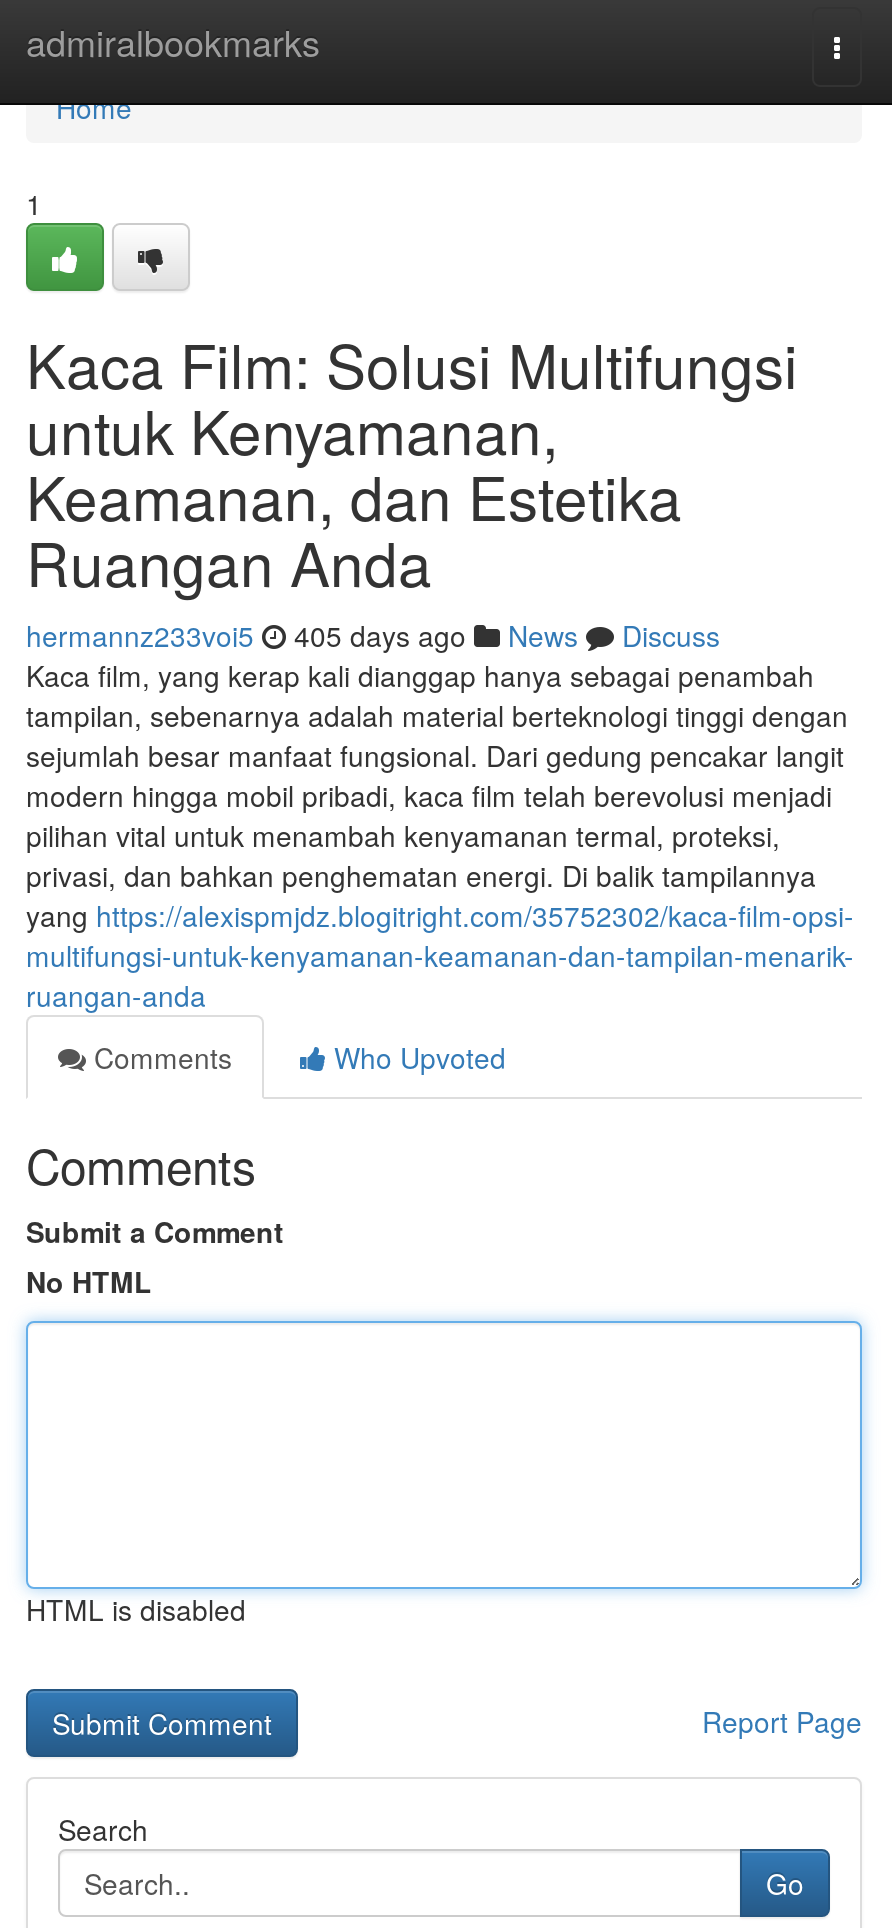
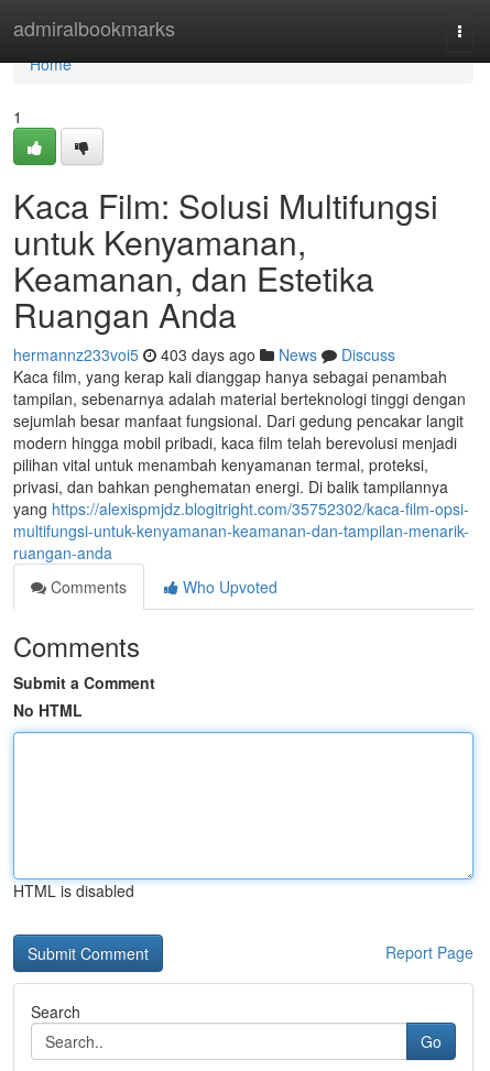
[26,615,720,655] hermannz233voi5 405 days ago News Discuss -> [13,343,395,365] hermannz233voi5 403 days ago News Discuss

